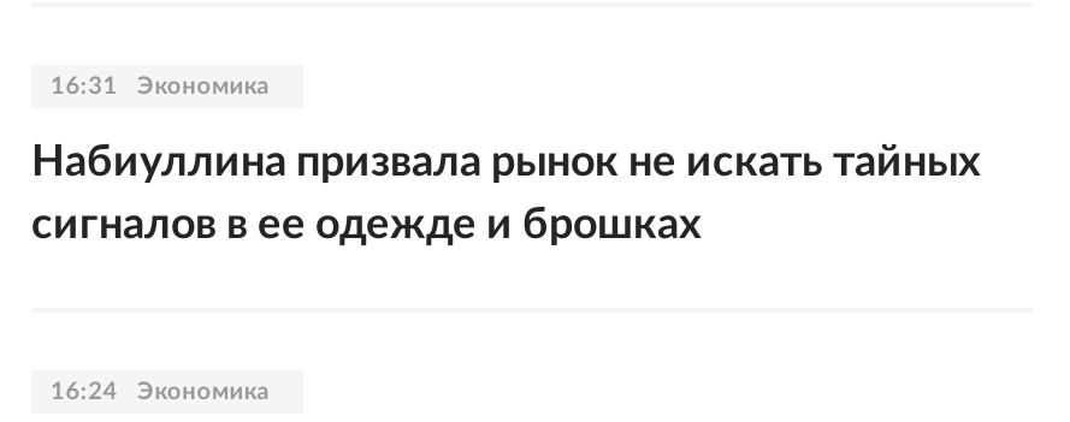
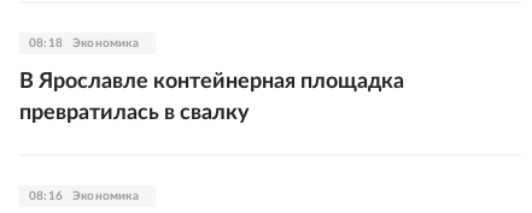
[51,75,269,99] 16:31 Экономика -> [29,38,138,50] 08:18 Экономика
[31,143,980,248] Набиуллина призвала рынок не искать тайных | сигналов в ее одежде и брошках -> [19,71,404,124] В Ярославле контейнерная площадка | превратилась в свалку
[51,381,269,405] 16:24 Экономика -> [29,190,138,203] 08:16 Экономика

